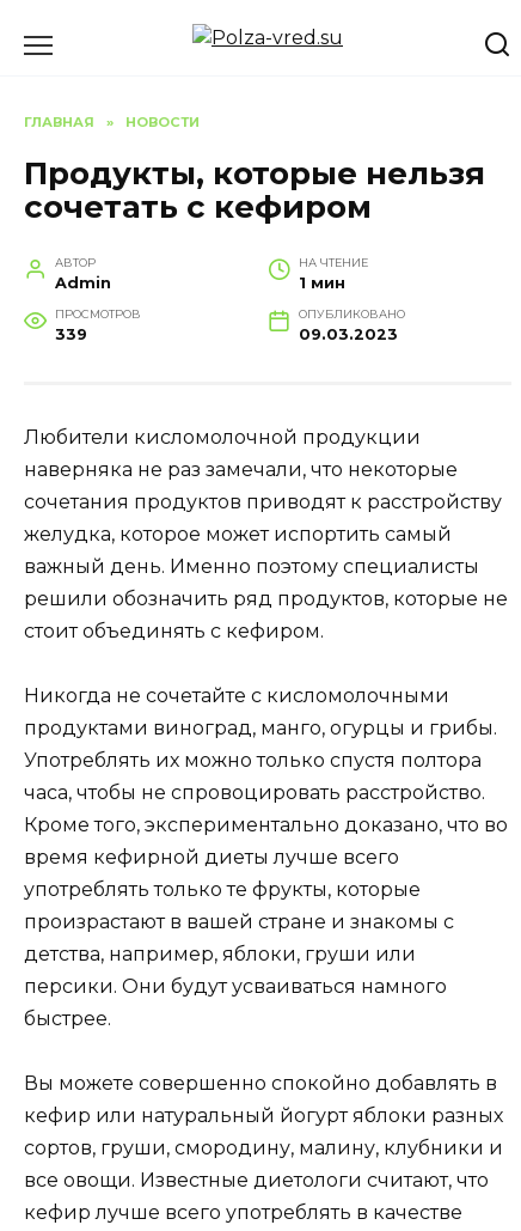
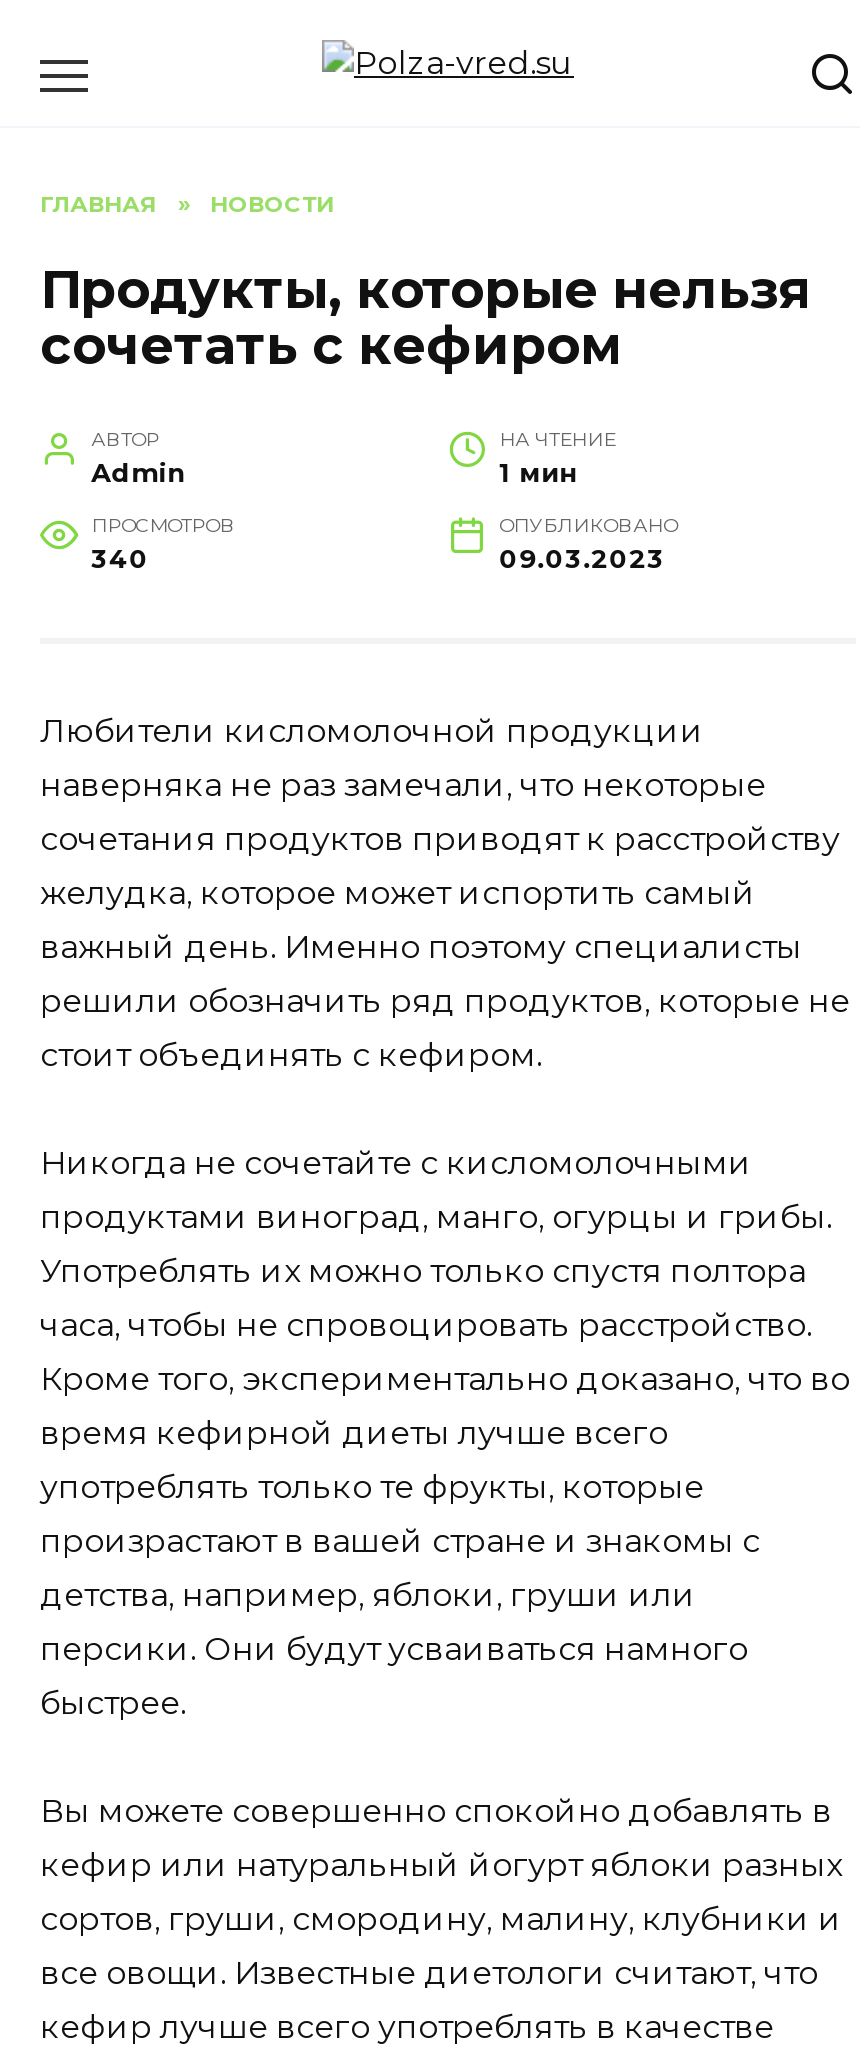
[54,325,87,343] 339 -> [91,544,149,574] 340

